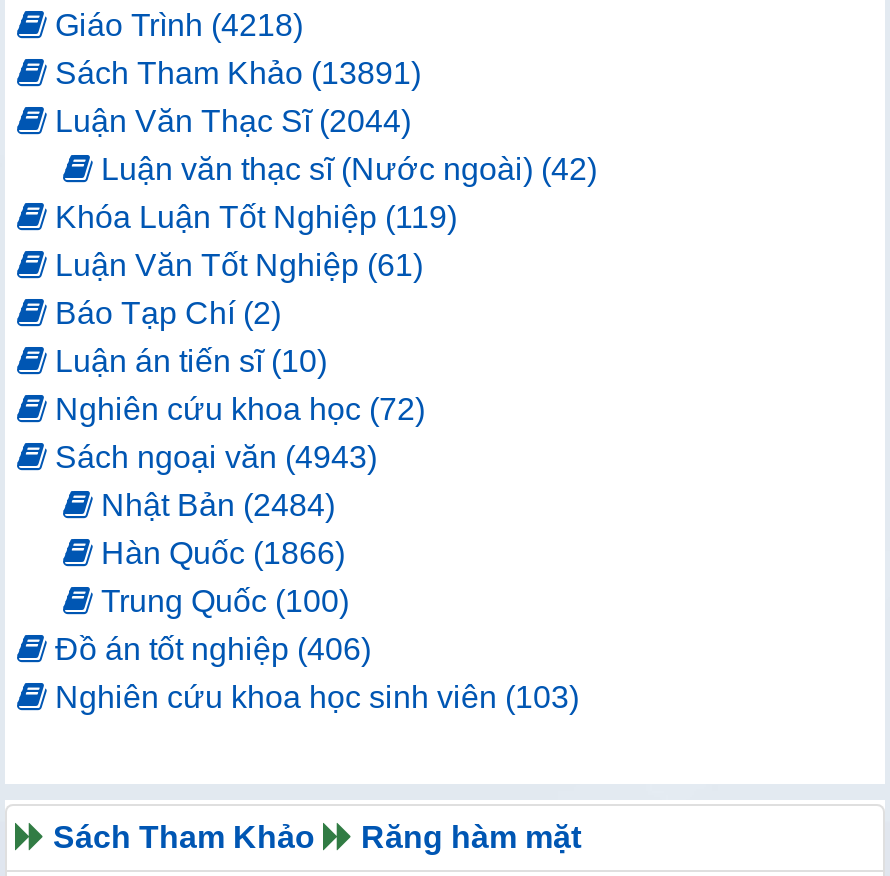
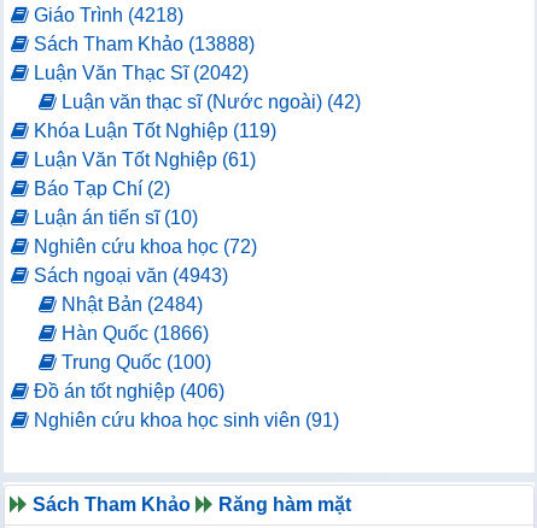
[47,56,421,90] Sách Tham Khảo (13891) -> [29,34,255,54] Sách Tham Khảo (13888)
[47,104,411,138] Luận Văn Thạc Sĩ (2044) -> [29,63,249,83] Luận Văn Thạc Sĩ (2042)
[47,680,579,714] Nghiên cứu khoa học sinh viên (103) -> [29,410,339,430] Nghiên cứu khoa học sinh viên (91)

